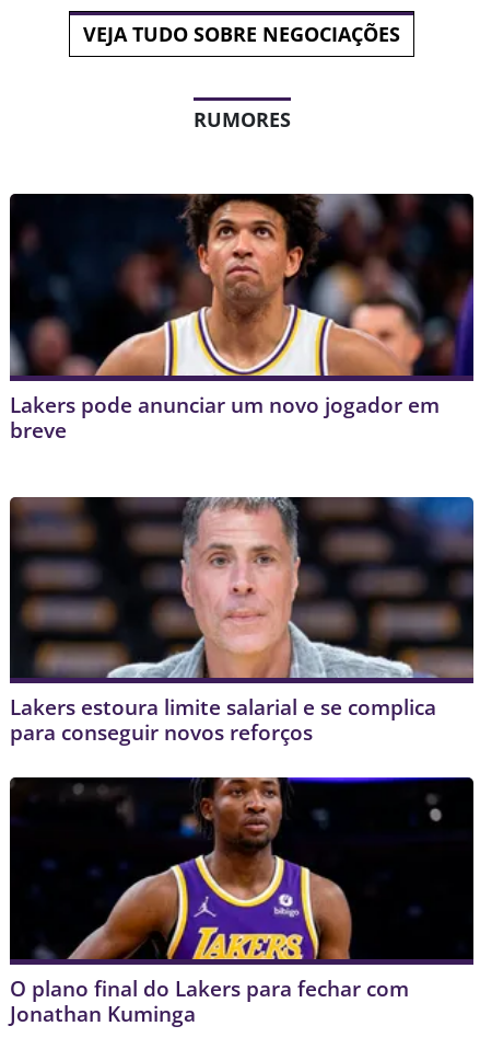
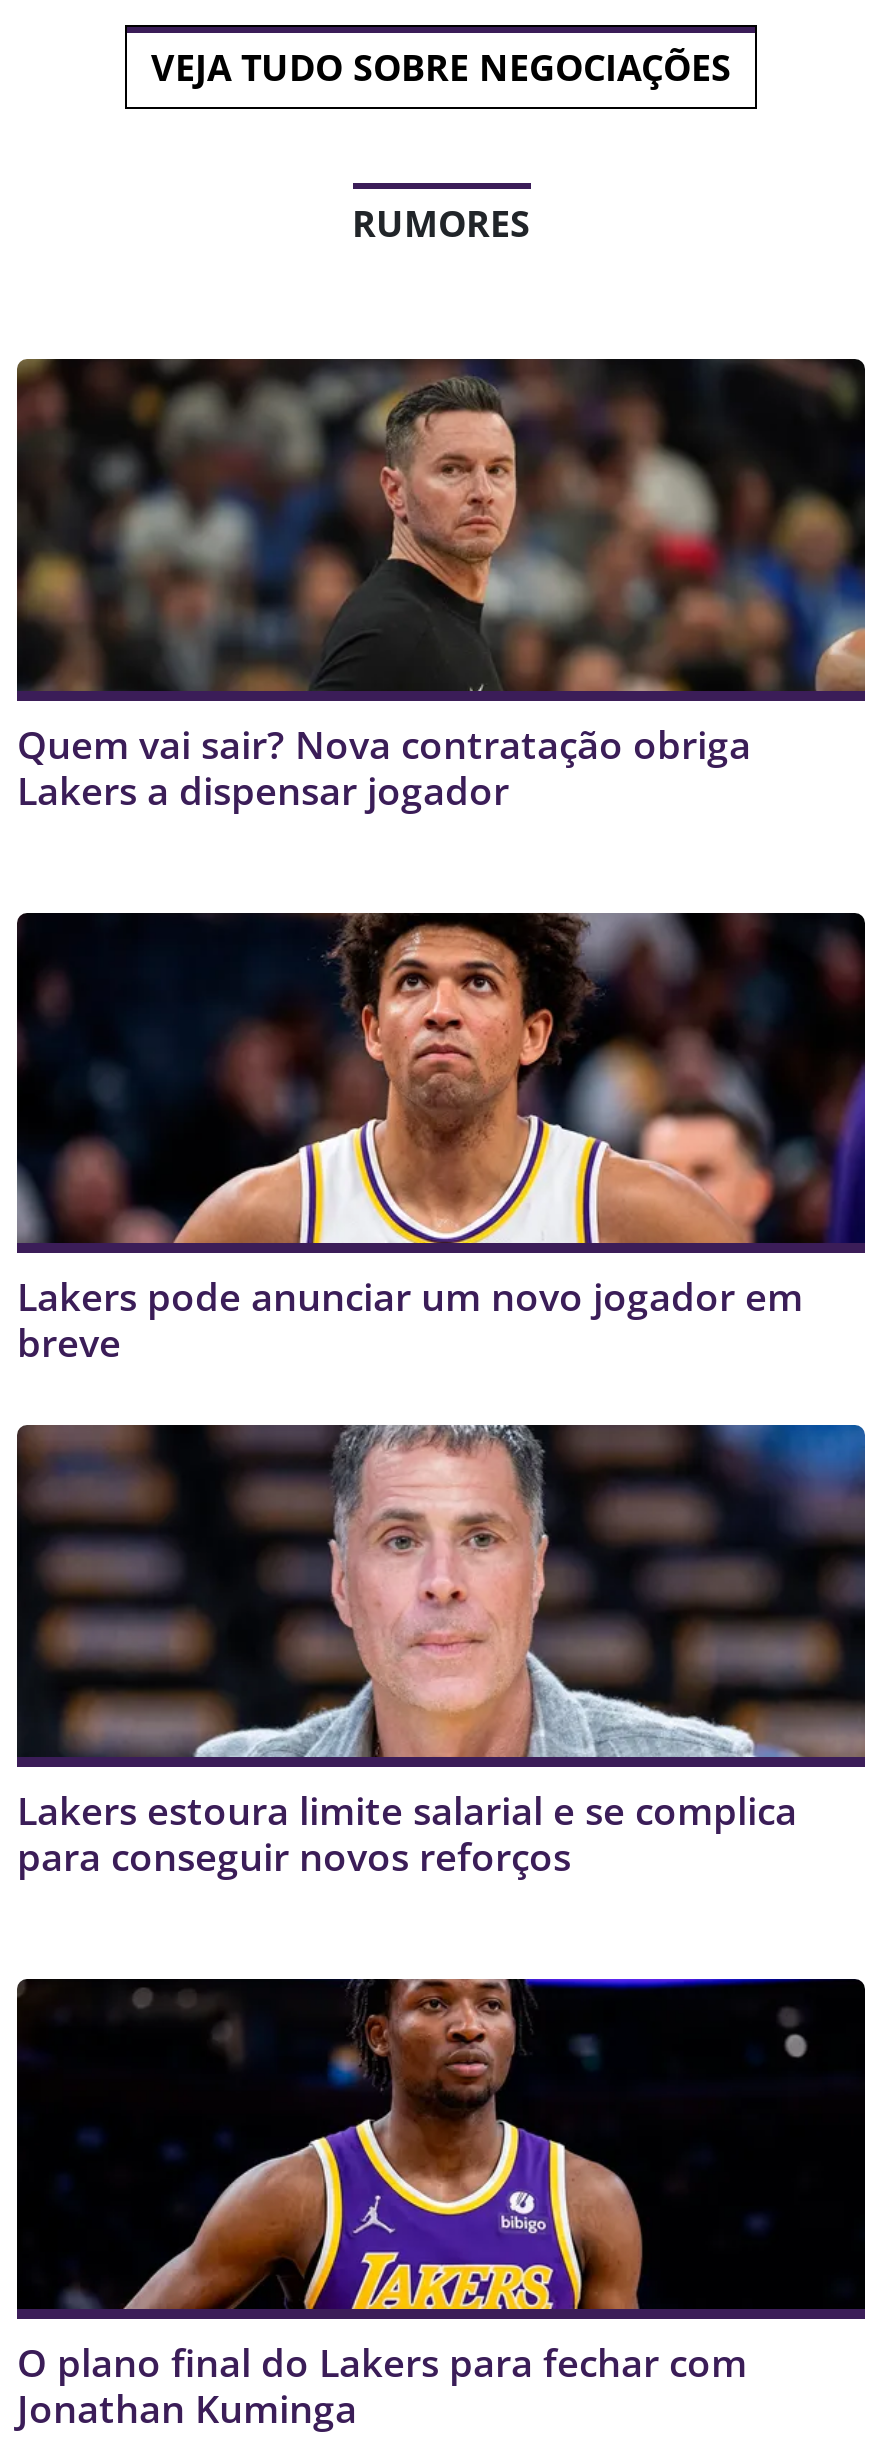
none -> [15,357,867,816] [image] | Quem vai sair? Nova contratação obriga | Lakers a dispensar jogador

